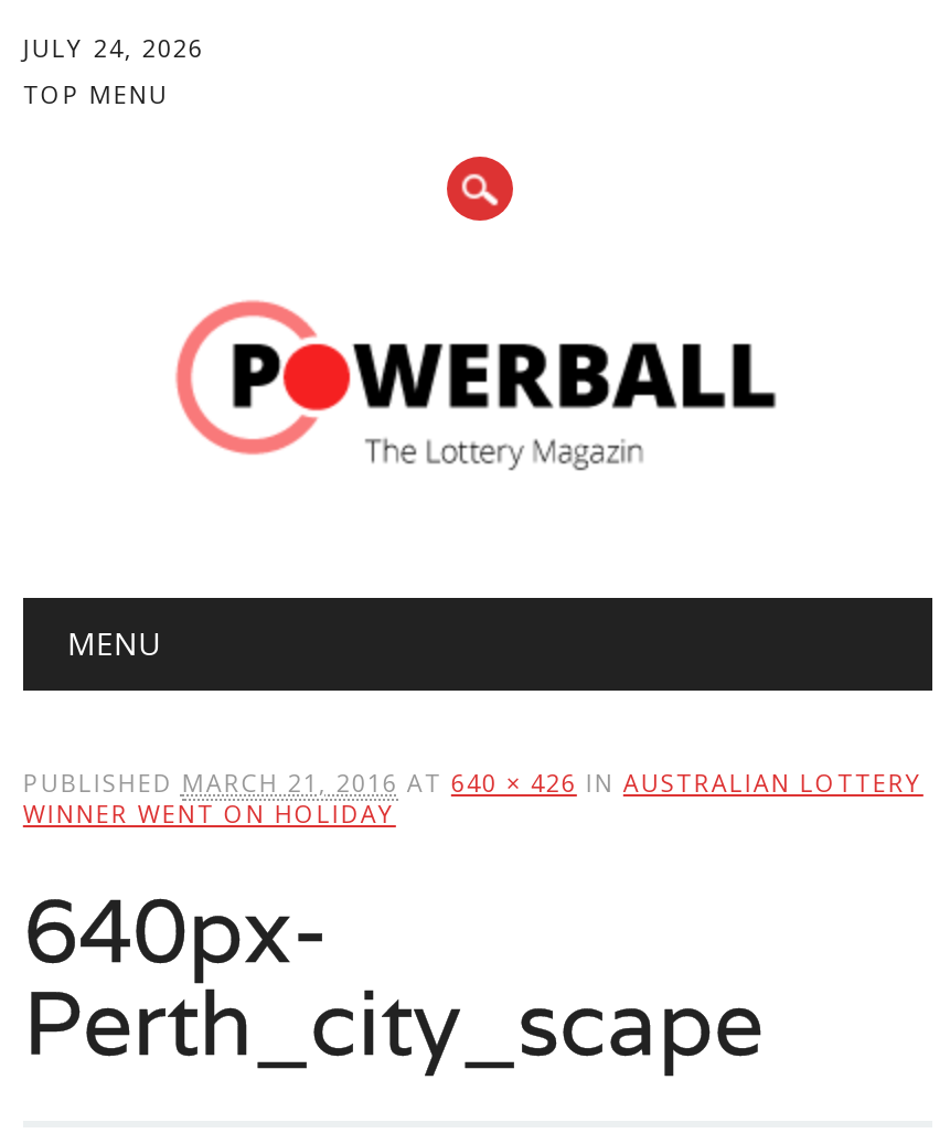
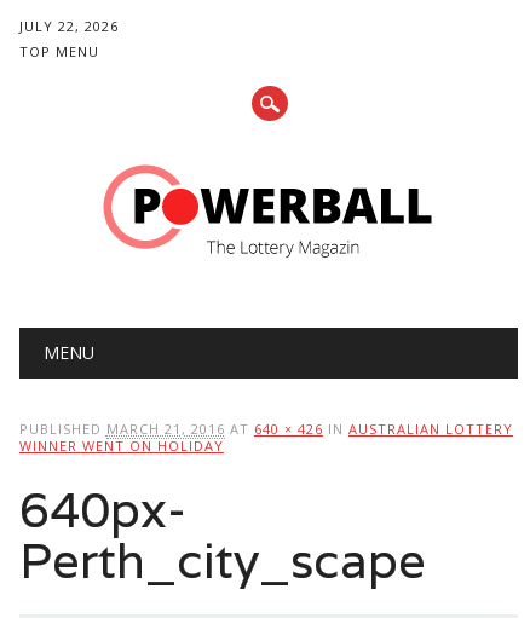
[23,31,204,64] JULY 24, 2026 -> [19,17,118,35] JULY 22, 2026

